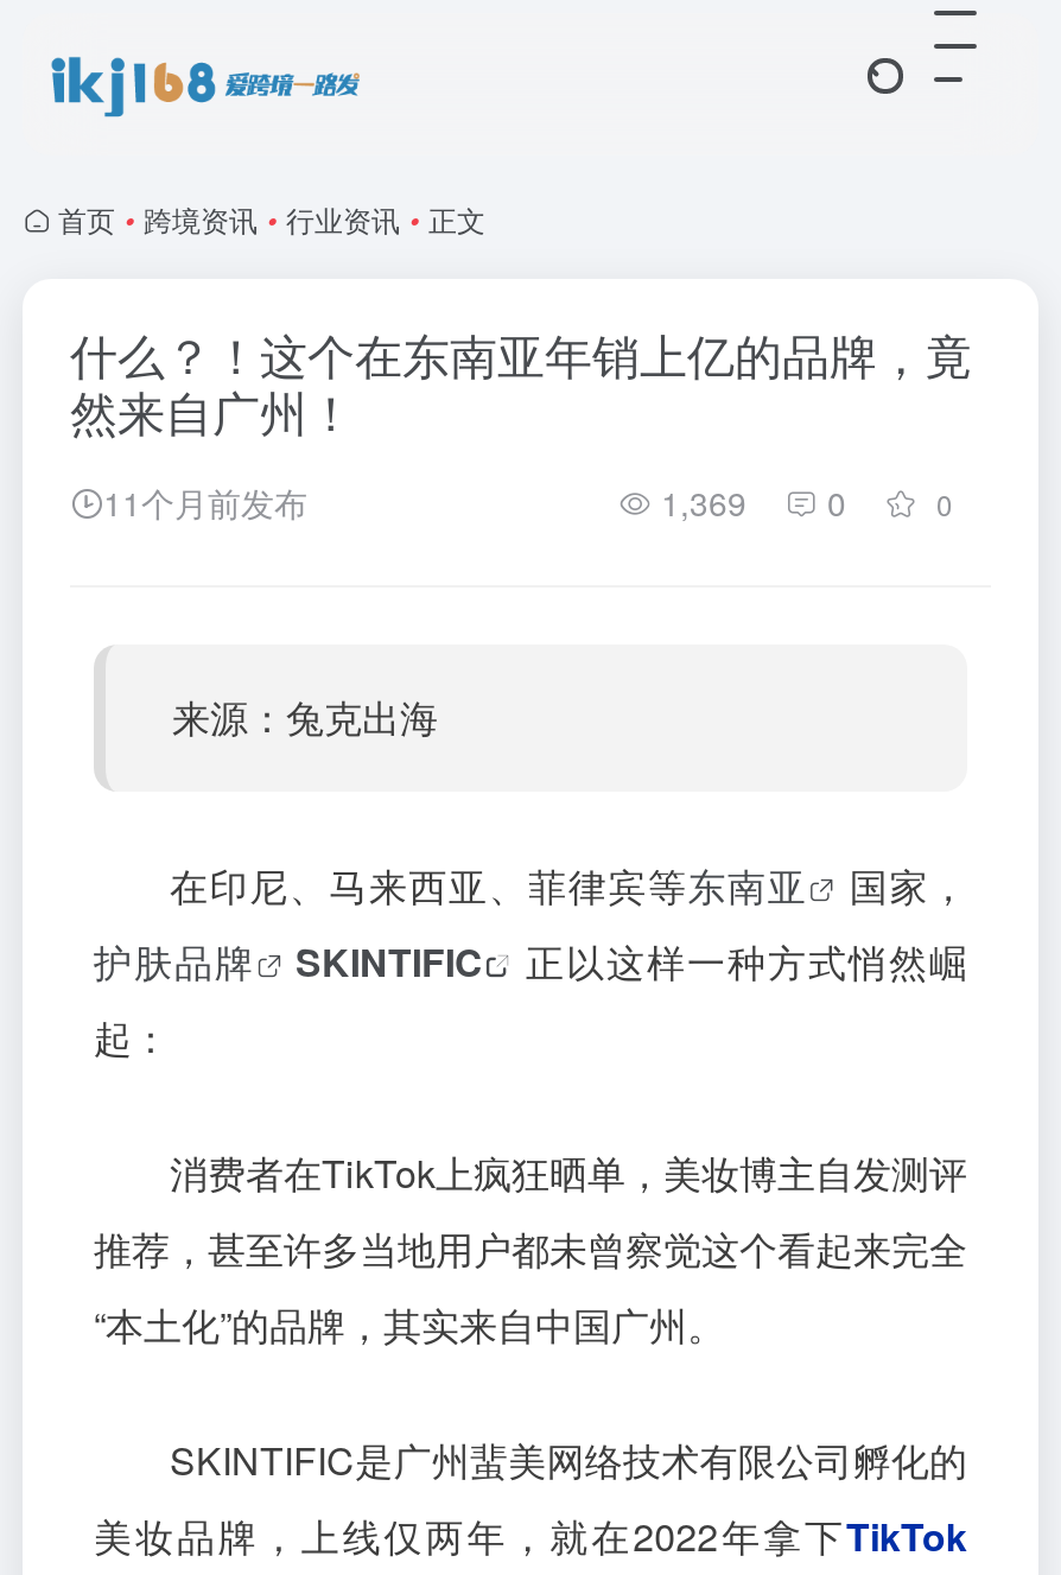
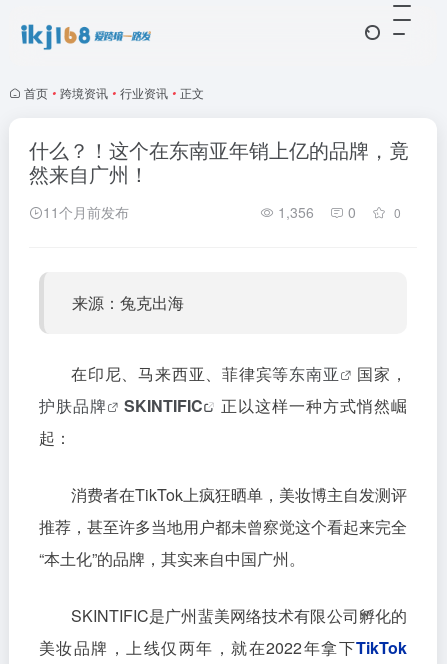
[652,478,846,526] 1,369 0 -> [274,202,356,222] 1,356 0

